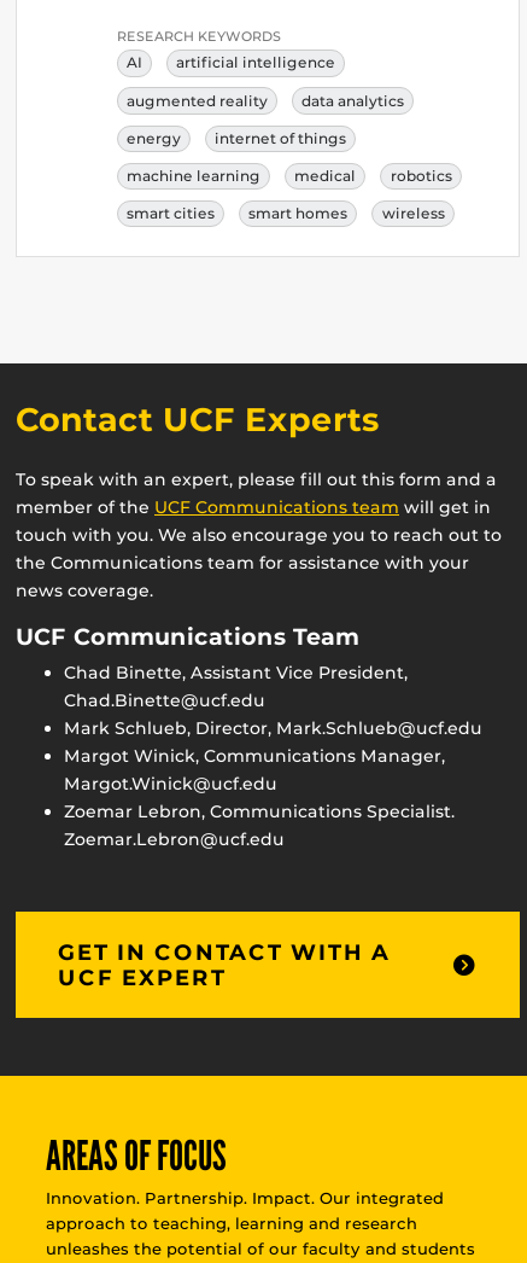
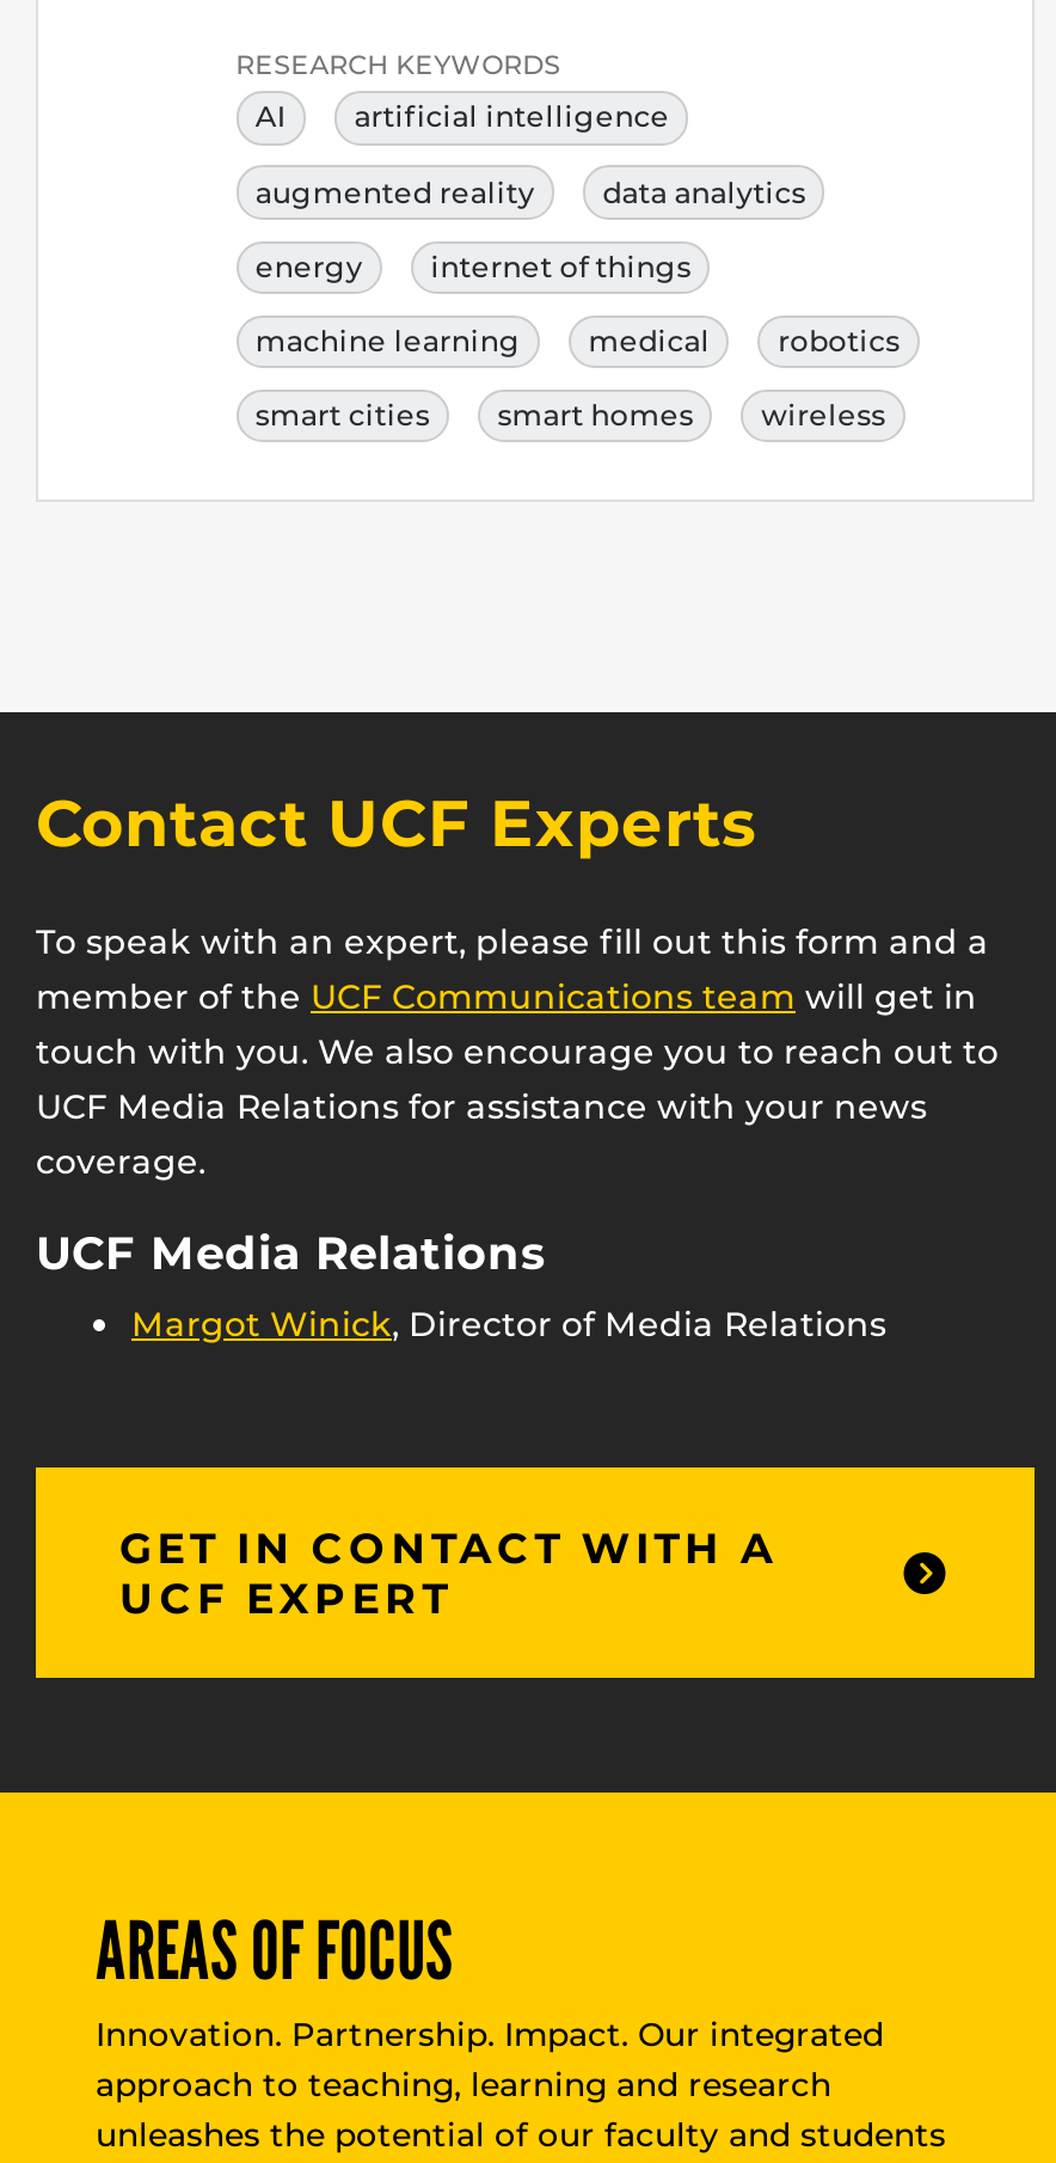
[16,552,469,602] the Communications team for assistance with your | news coverage. -> [36,1086,927,1184] UCF Media Relations for assistance with your news | coverage.
[16,622,482,850] UCF Communications Team | Chad Binette, Assistant Vice President, | Chad.Binette@ucf.edu | Mark Schlueb, Director, Mark.Schlueb@ucf.edu | Margot Winick, Communications Manager, | Margot.Winick@ucf.edu | Zoemar Lebron, Communications Specialist. | Zoemar.Lebron@ucf.edu -> [36,1224,886,1346] UCF Media Relations | Margot Winick, Director of Media Relations

